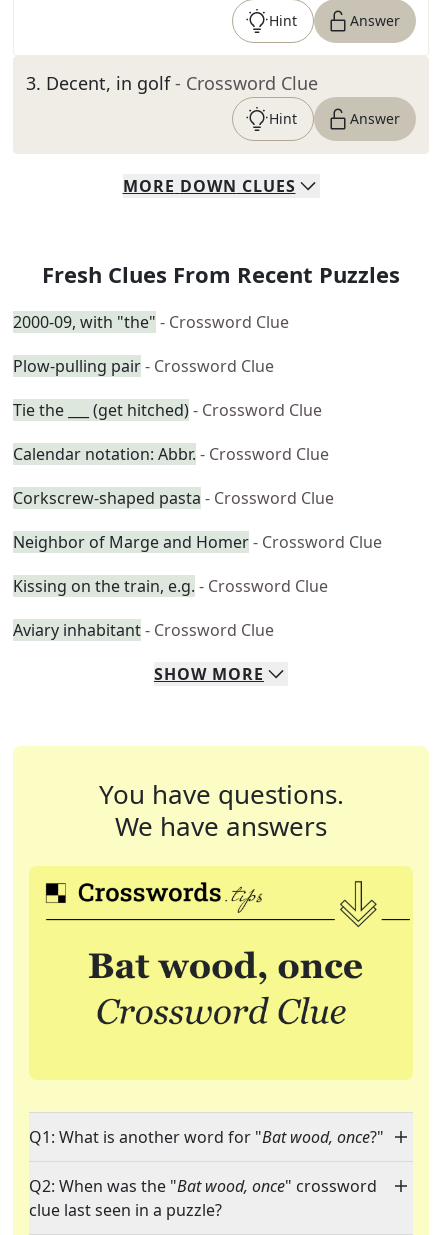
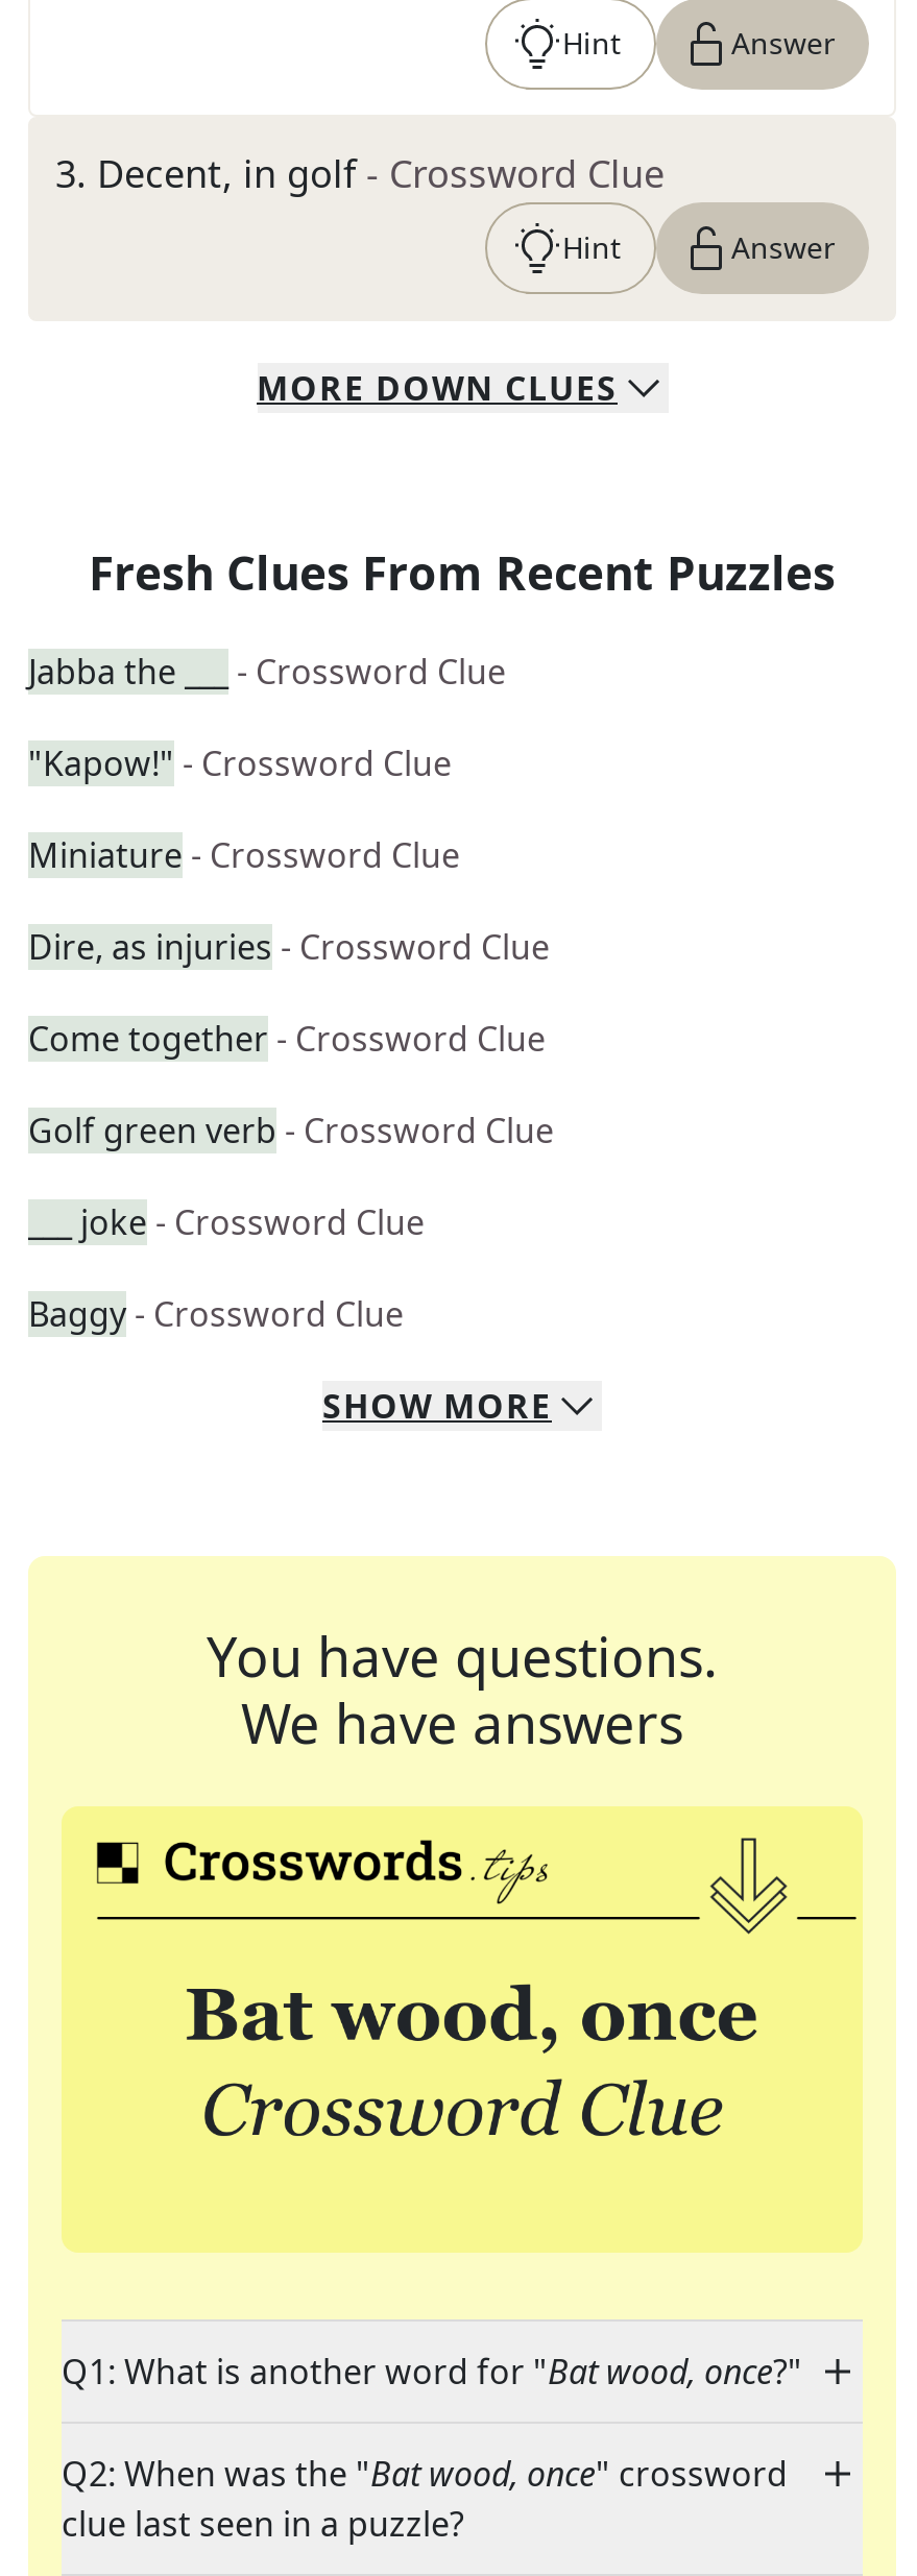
[13,311,289,333] 2000-09, with "the" - Crossword Clue -> [28,649,506,695] Jabba the ___ - Crossword Clue
[13,355,274,377] Plow-pulling pair - Crossword Clue -> [28,740,452,786] "Kapow!" - Crossword Clue
[13,399,322,421] Tie the ___ (get hitched) - Crossword Clue -> [28,832,460,878] Miniature - Crossword Clue
[13,443,329,465] Calendar notation: Abbr. - Crossword Clue -> [28,924,550,970] Dire, as injuries - Crossword Clue
[13,487,334,509] Corkscrew-shaped pasta - Crossword Clue -> [28,1016,546,1062] Come together - Crossword Clue
[13,531,382,553] Neighbor of Marge and Homer - Crossword Clue -> [28,1108,554,1153] Golf green verb - Crossword Clue
[13,575,328,597] Kissing on the train, e.g. - Crossword Clue -> [28,1199,425,1245] ___ joke - Crossword Clue
[13,619,274,641] Aviary inhabitant - Crossword Clue -> [28,1291,404,1337] Baggy - Crossword Clue

